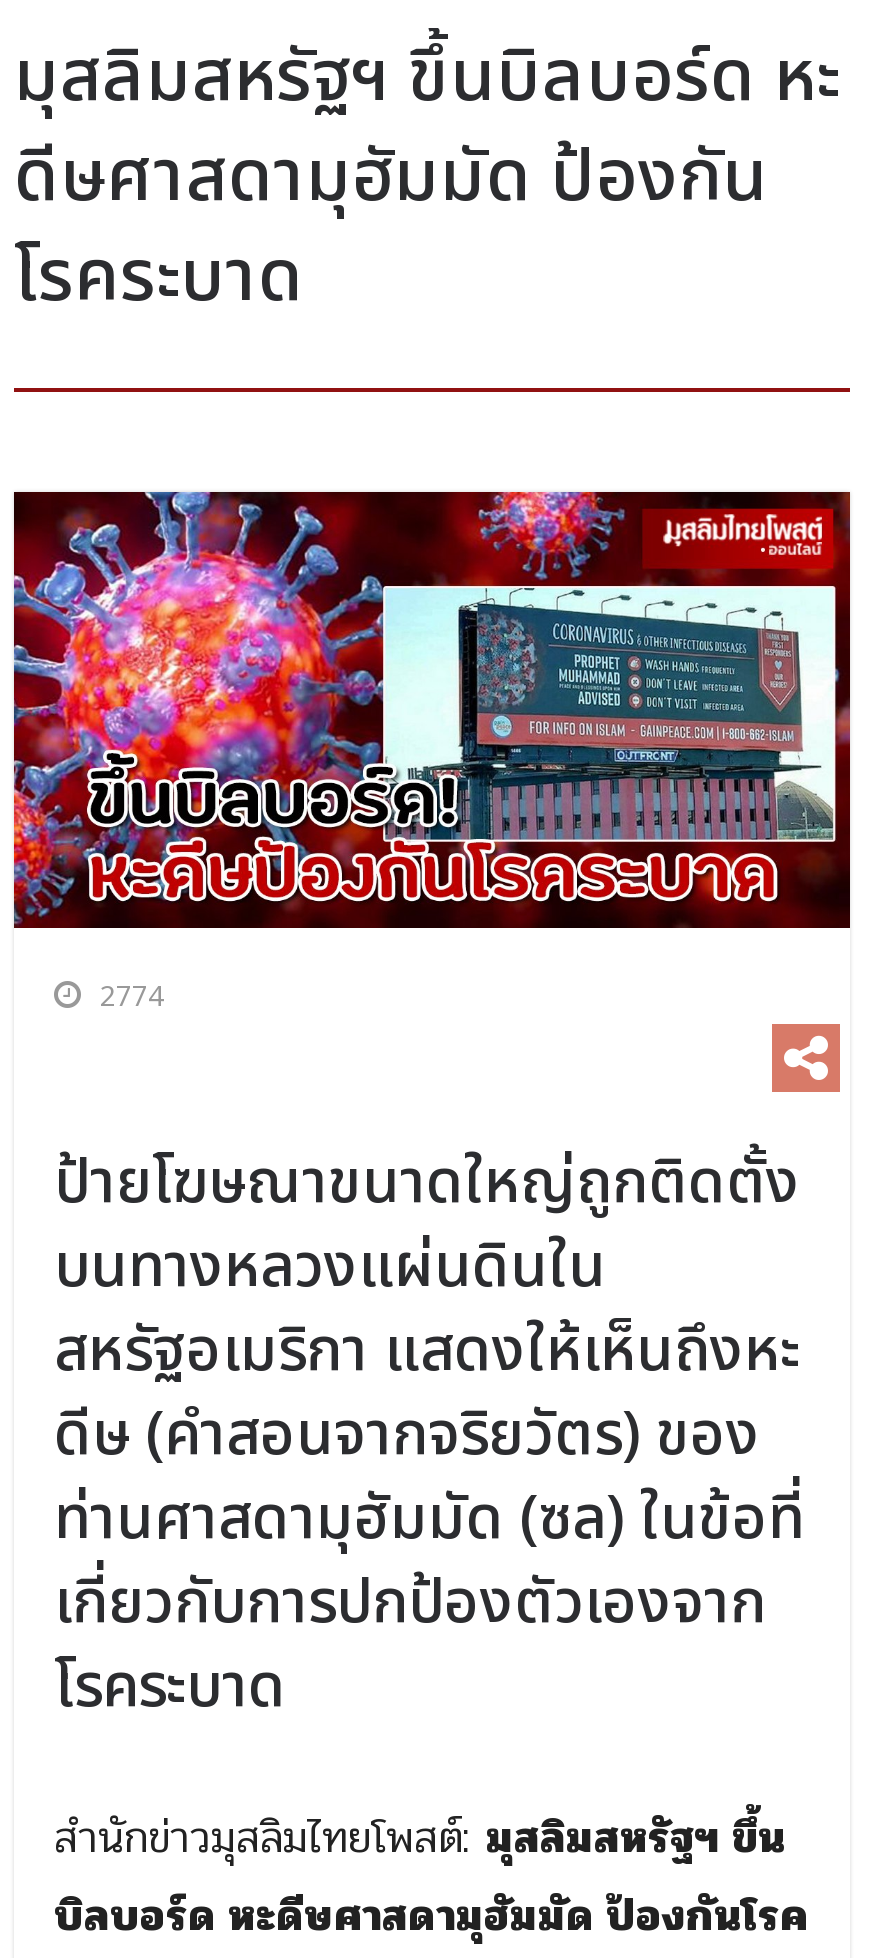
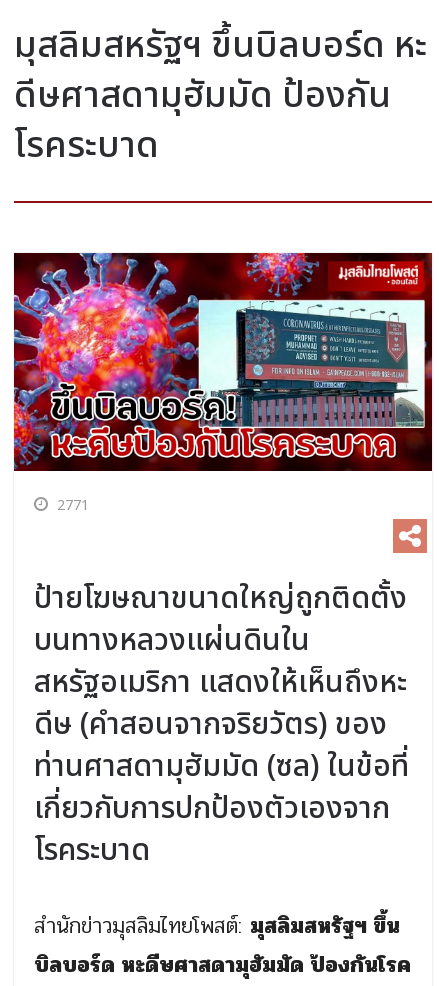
[92,976,164,1018] 2774 -> [53,495,89,516] 2771

